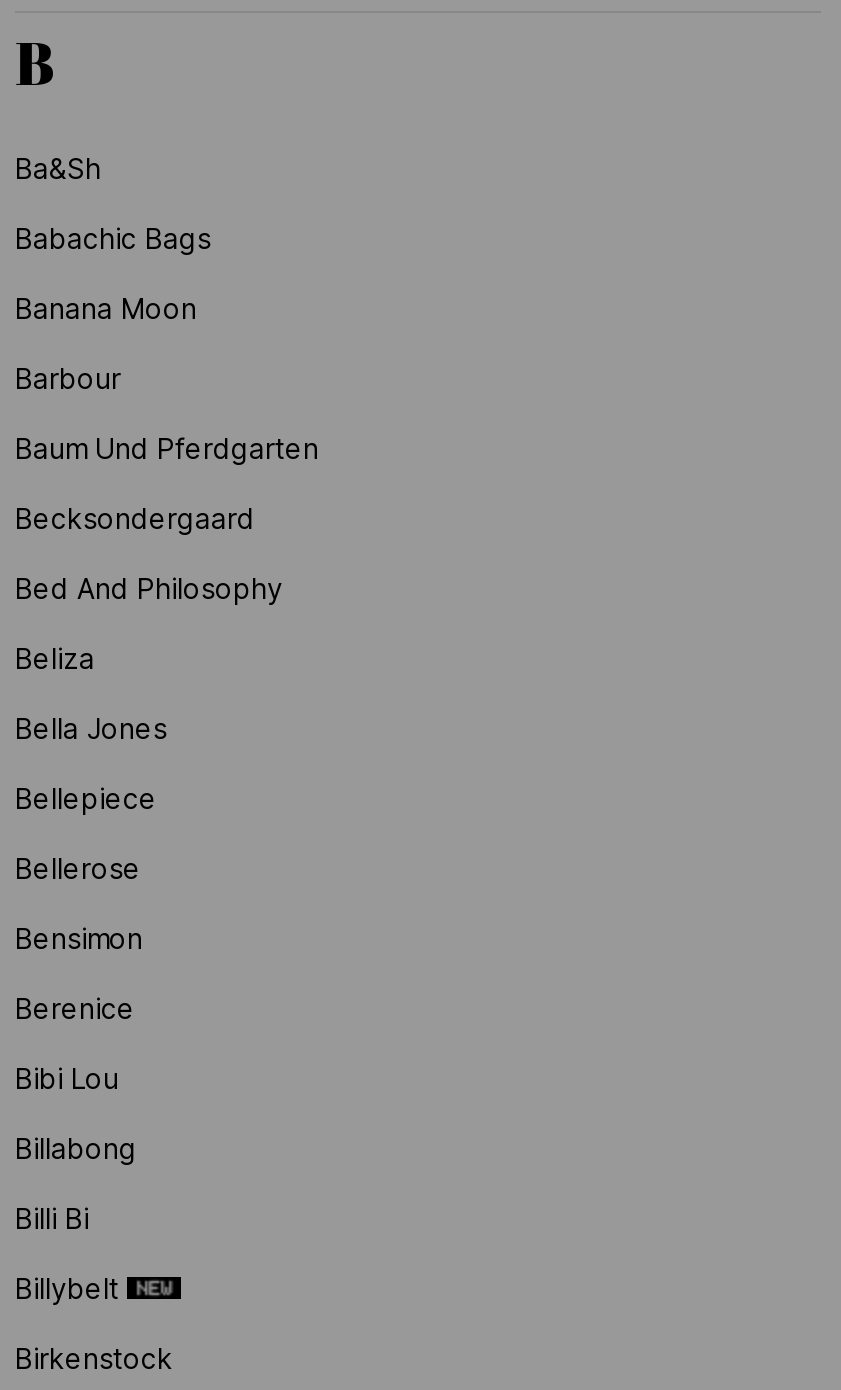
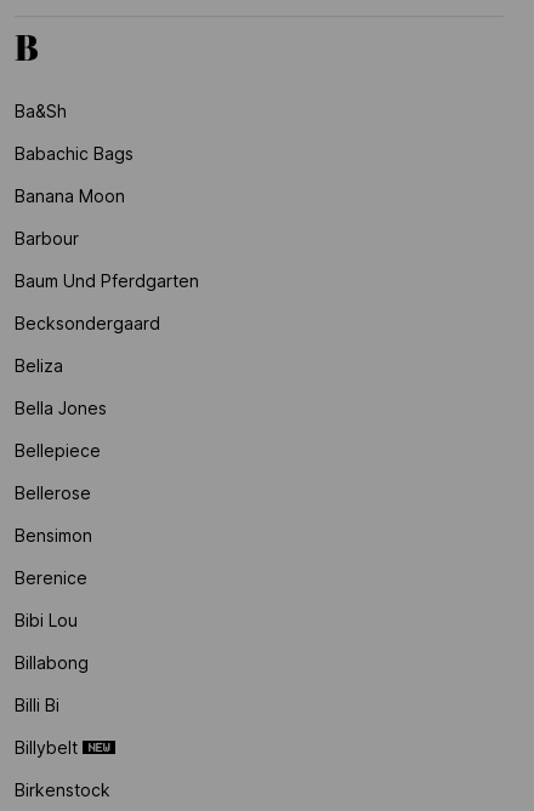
[15,571,283,605] Bed And Philosophy -> none

